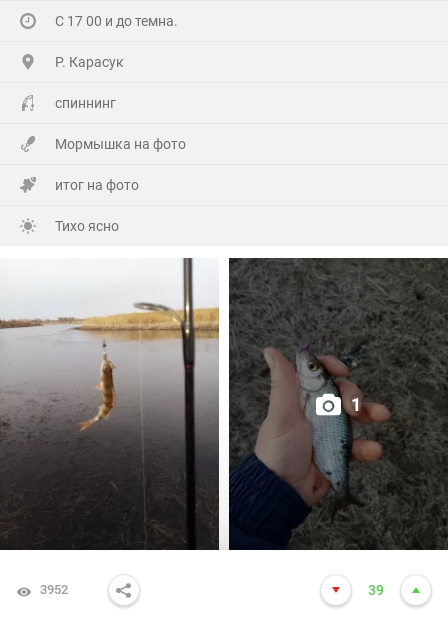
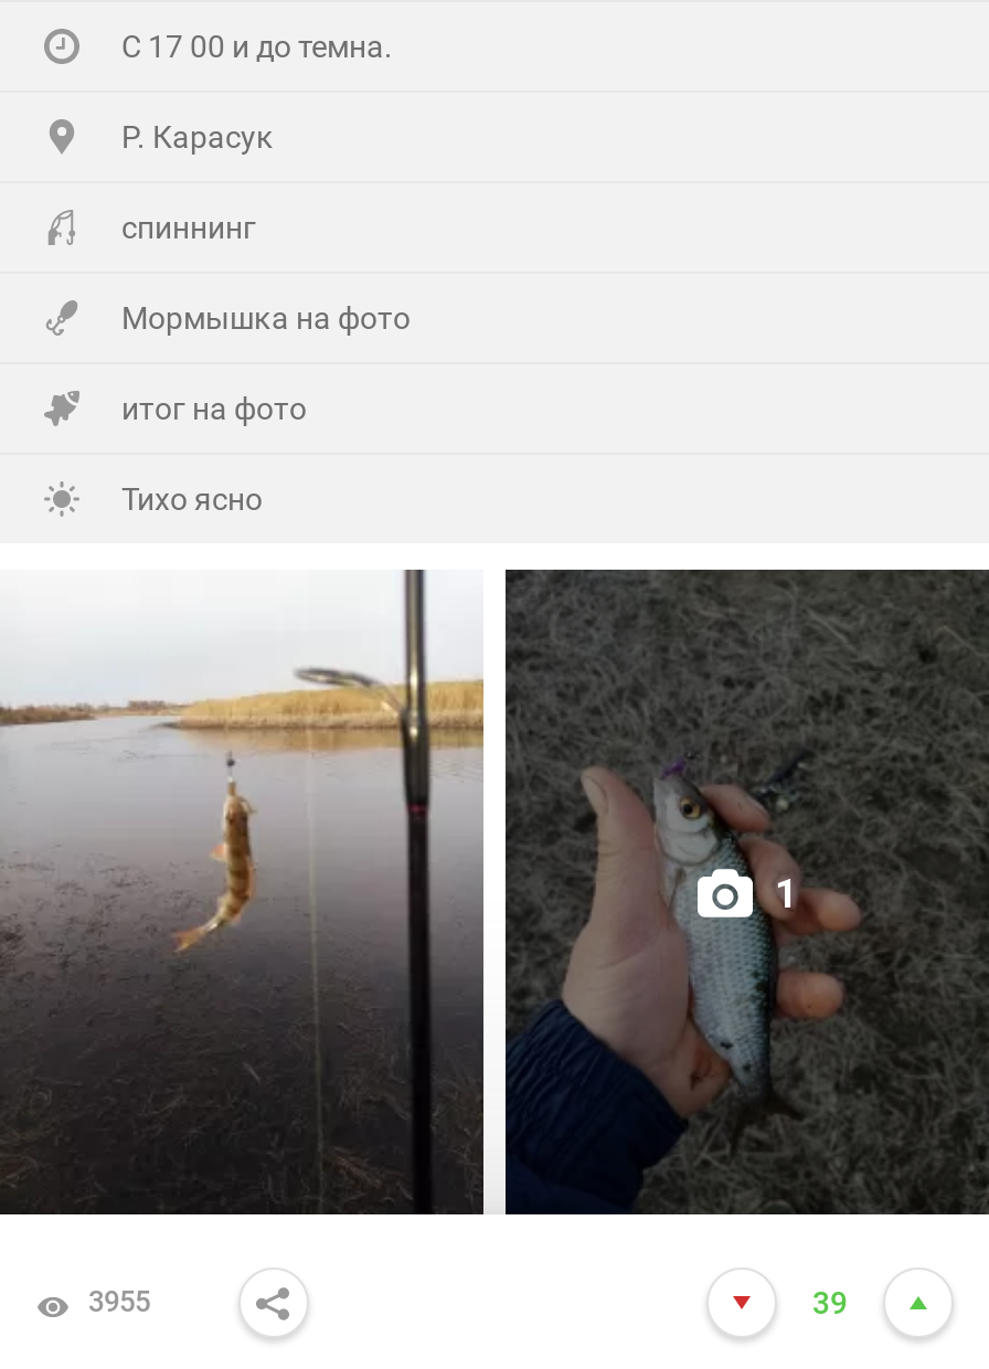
[40,582,68,597] 3952 -> [88,1286,150,1319] 3955

